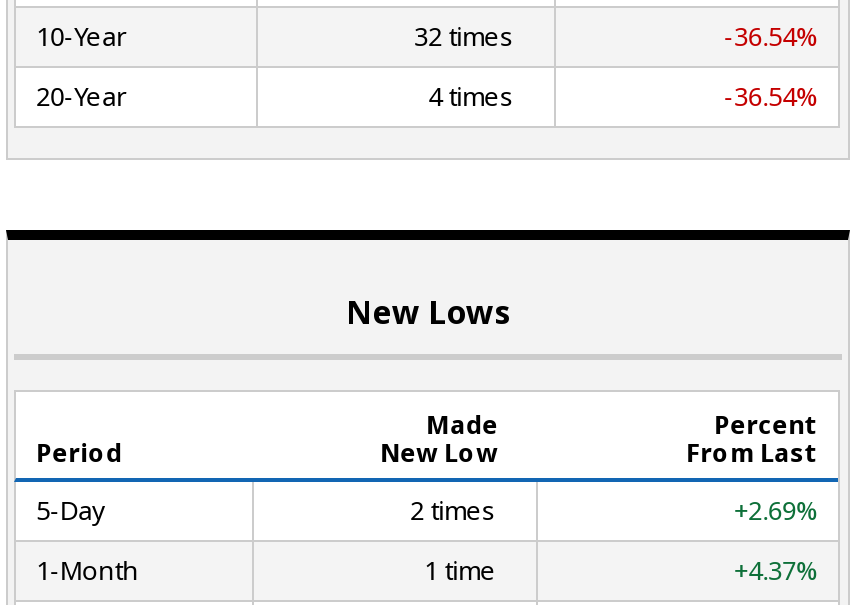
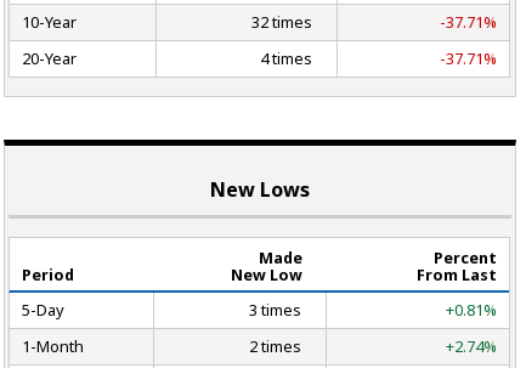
[724,18,818,54] -36.54% -> [440,11,497,33] -37.71%
[724,78,818,114] -36.54% -> [440,48,497,69] -37.71%
[410,492,496,528] 2 times -> [249,299,301,321] 3 times
[734,492,818,528] +2.69% -> [446,299,497,321] +0.81%
[424,552,818,588] 1 time | +4.37% -> [249,335,497,357] 2 times | +2.74%

